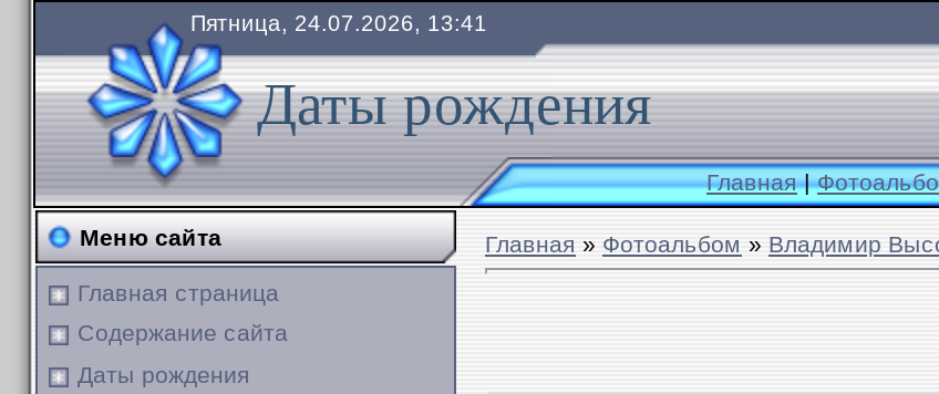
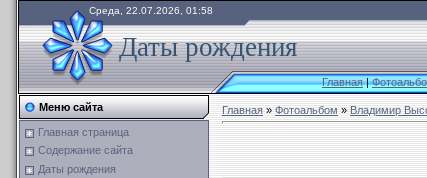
[190,11,487,35] Пятница, 24.07.2026, 13:41 -> [89,5,213,16] Среда, 22.07.2026, 01:58

